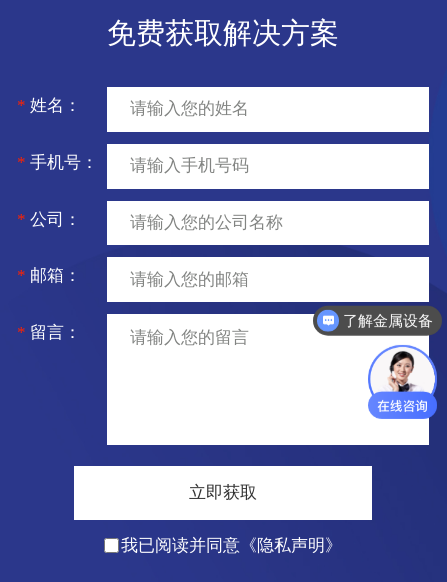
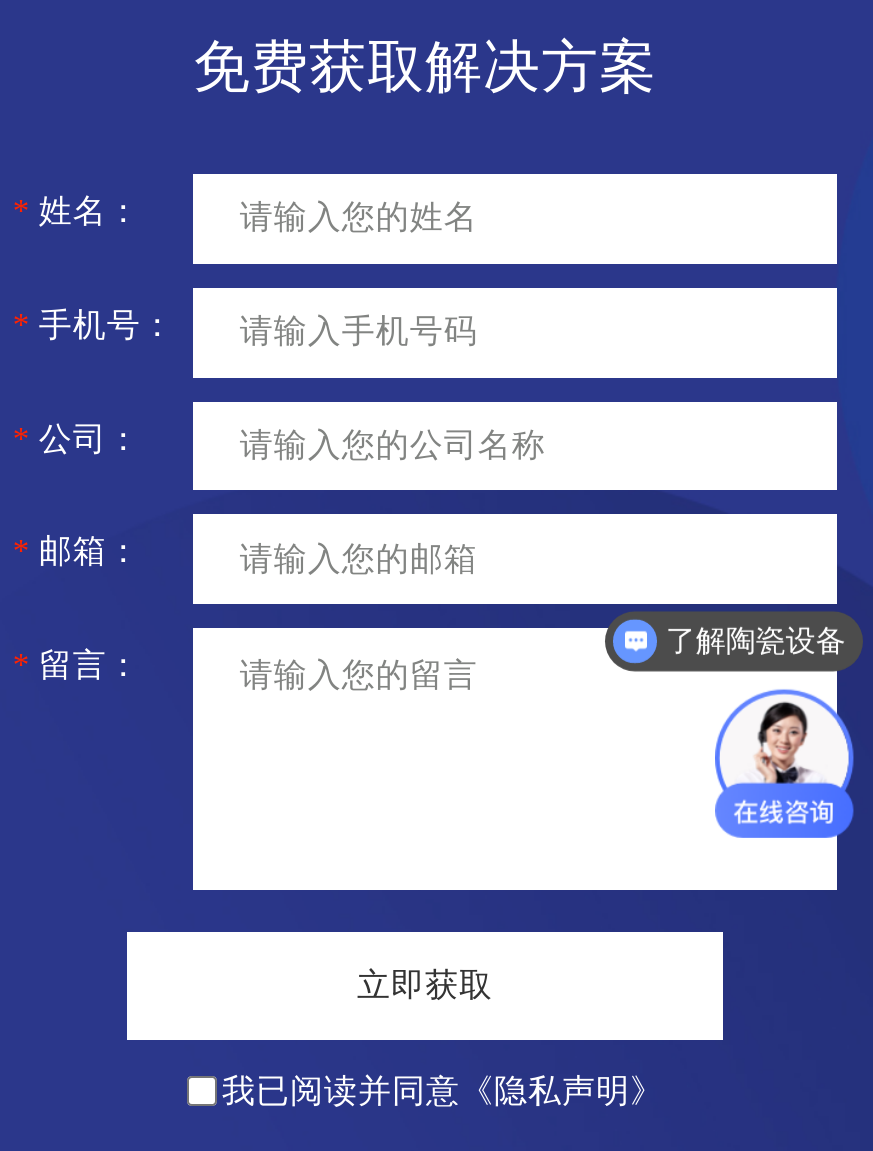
[343,312,433,329] 了解金属设备 -> [666,624,846,658] 了解陶瓷设备

